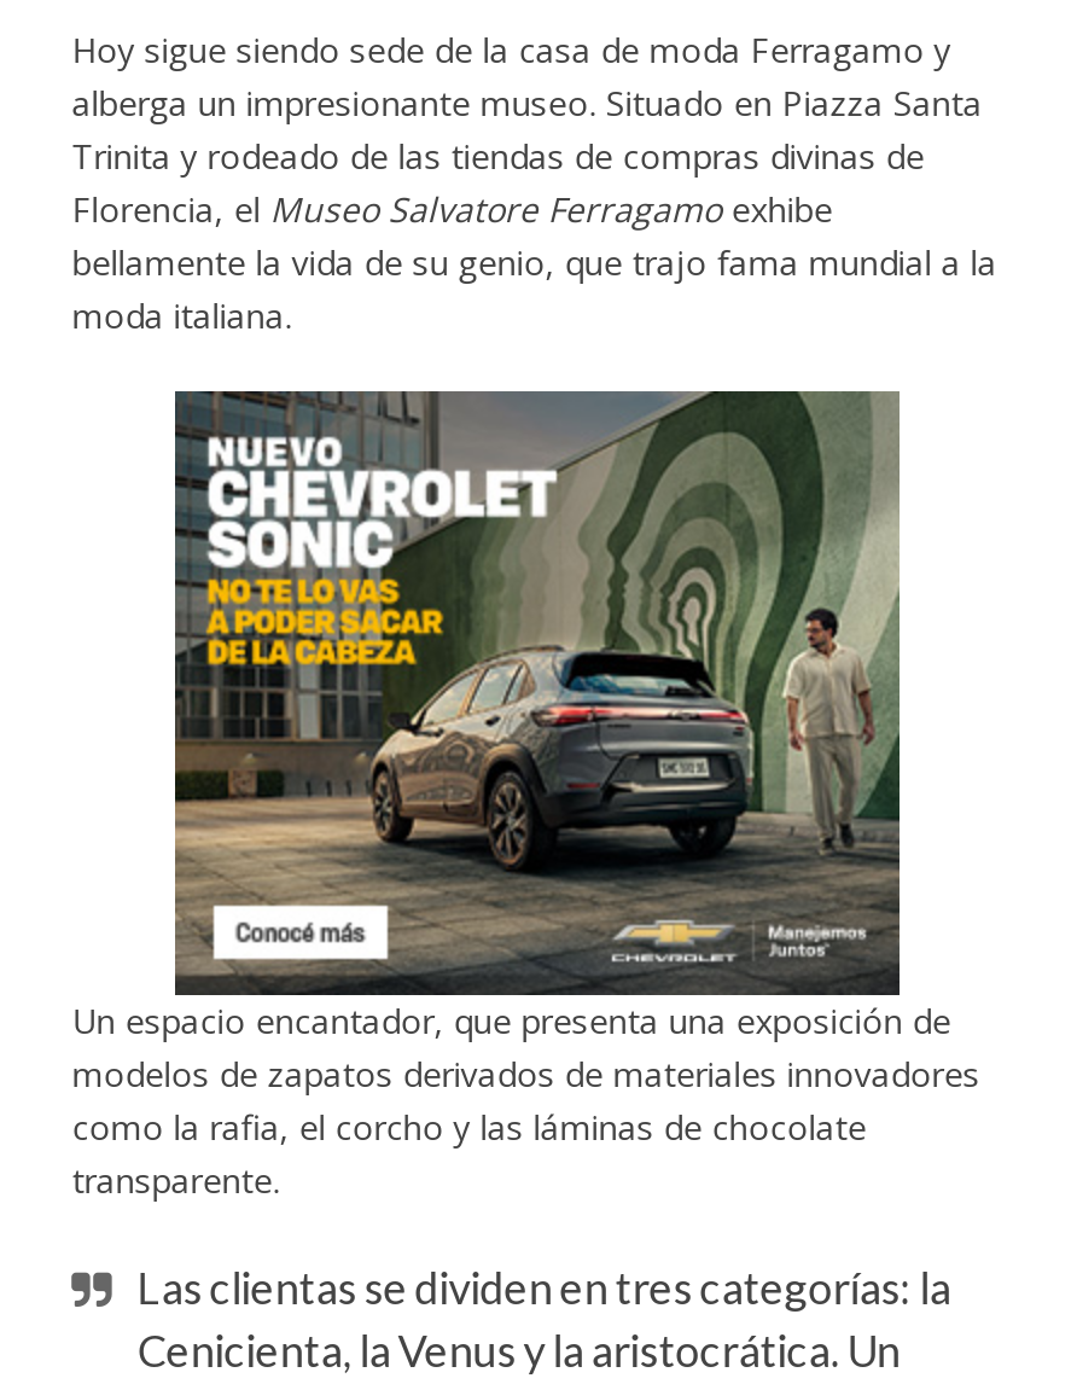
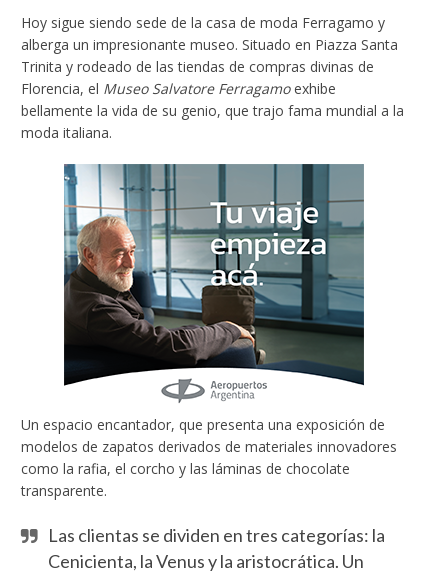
[173,389,902,993] [image] -> [63,163,364,413] [image]

